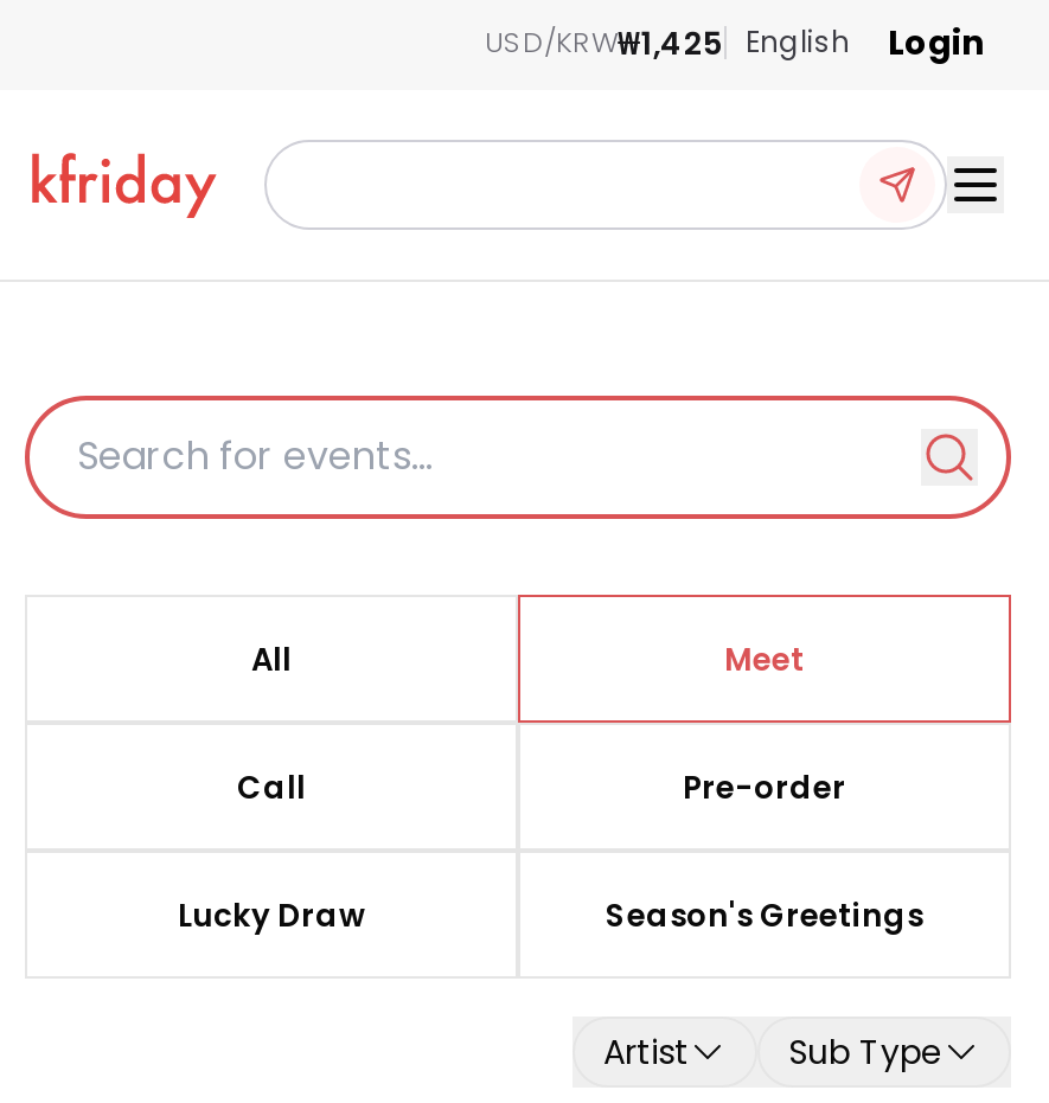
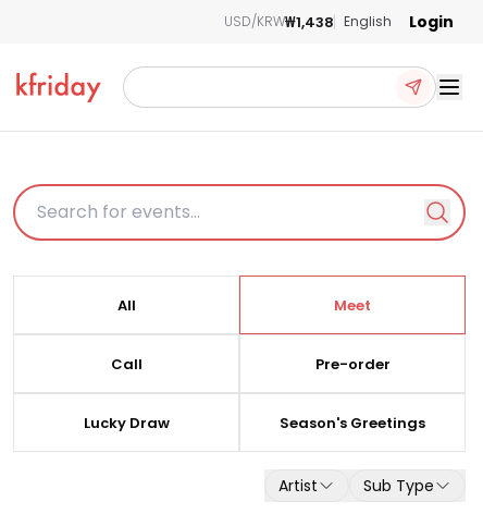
[485,20,850,65] USD/KRW₩1,425 English -> [224,11,392,32] USD/KRW₩1,438 English

